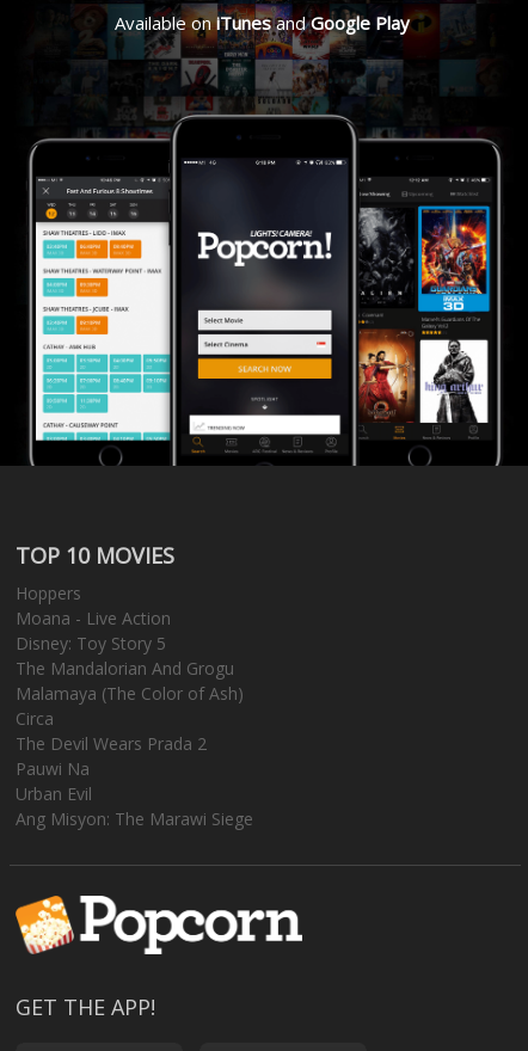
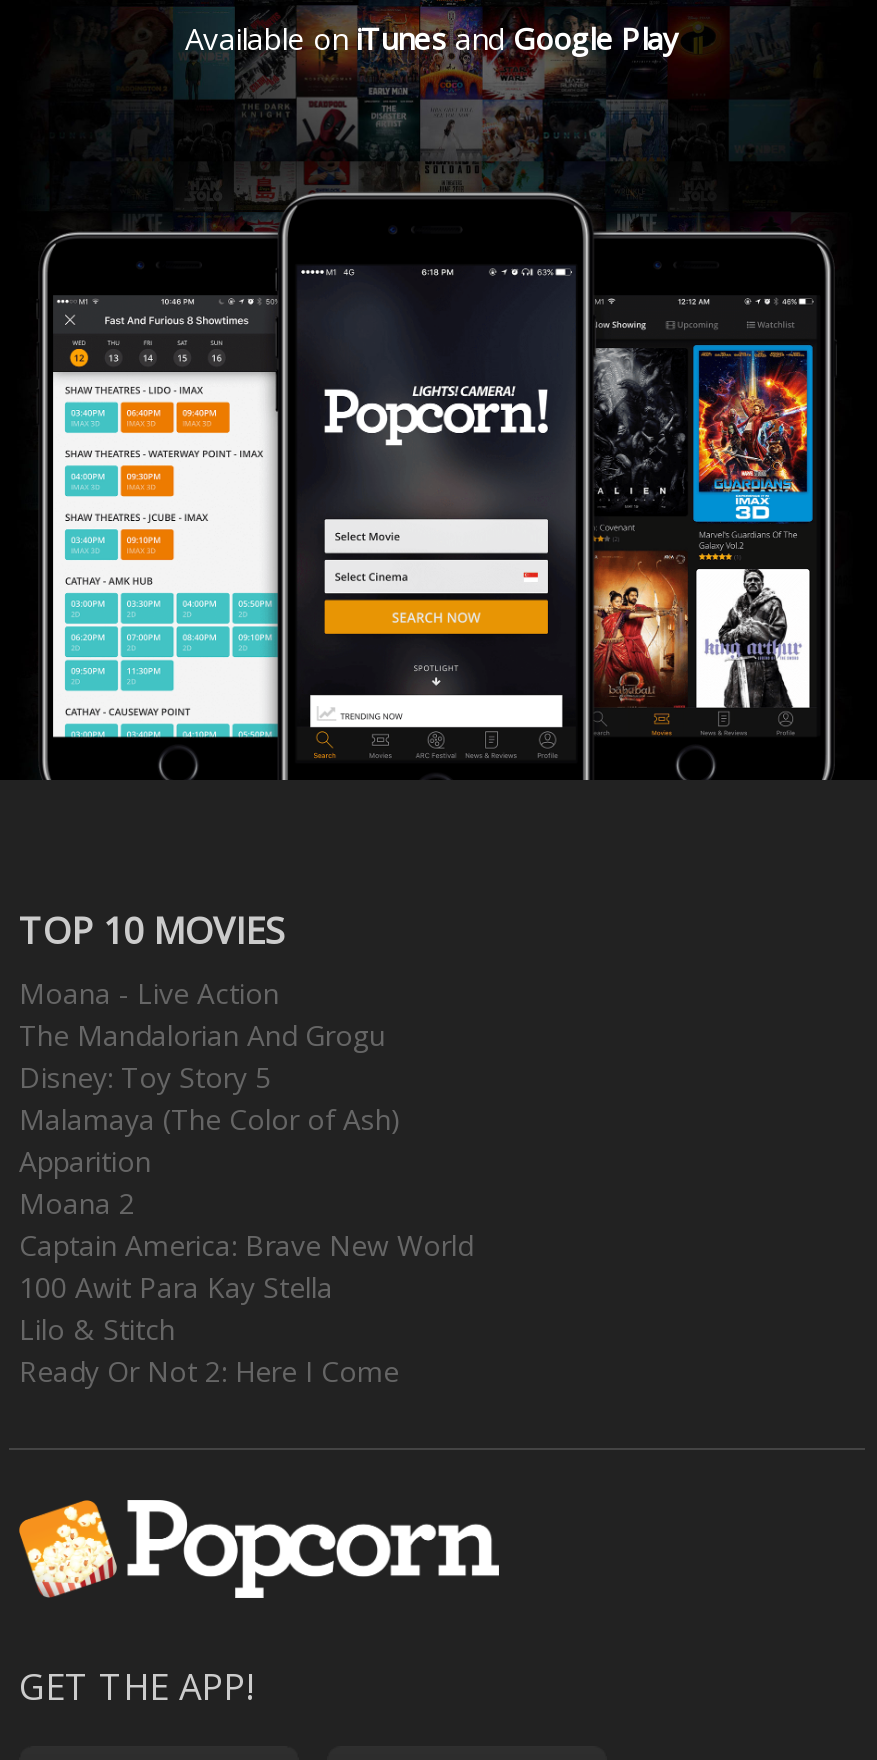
[16,581,81,604] Hoppers -> none
moved [16,606,171,629] -> [19,974,279,1012]: Moana - Live Action
moved [16,657,234,679] -> [19,1016,385,1054]: The Mandalorian And Grogu
moved [16,682,244,704] -> [19,1100,401,1138]: Malamaya (The Color of Ash)
[16,707,253,830] Circa | The Devil Wears Prada 2 | Pauwi Na | Urban Evil | Ang Misyon: The Marawi Siege -> [19,1142,473,1390] Apparition | Moana 2 | Captain America: Brave New World | 100 Awit Para Kay Stella | Lilo & Stitch | Ready Or Not 2: Here I Come

